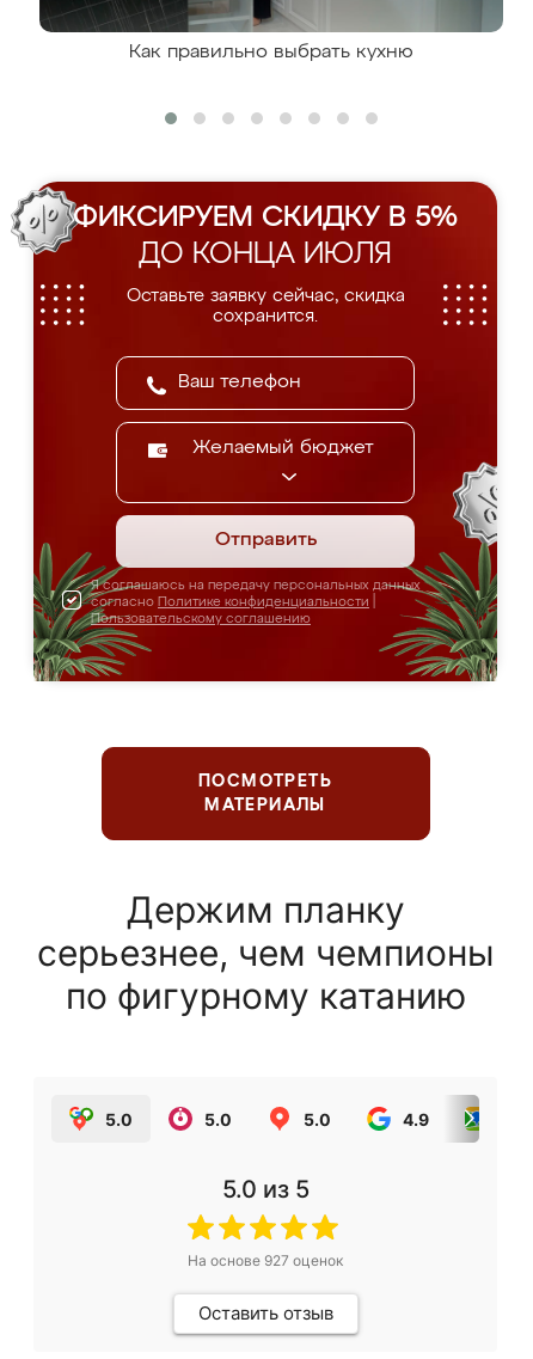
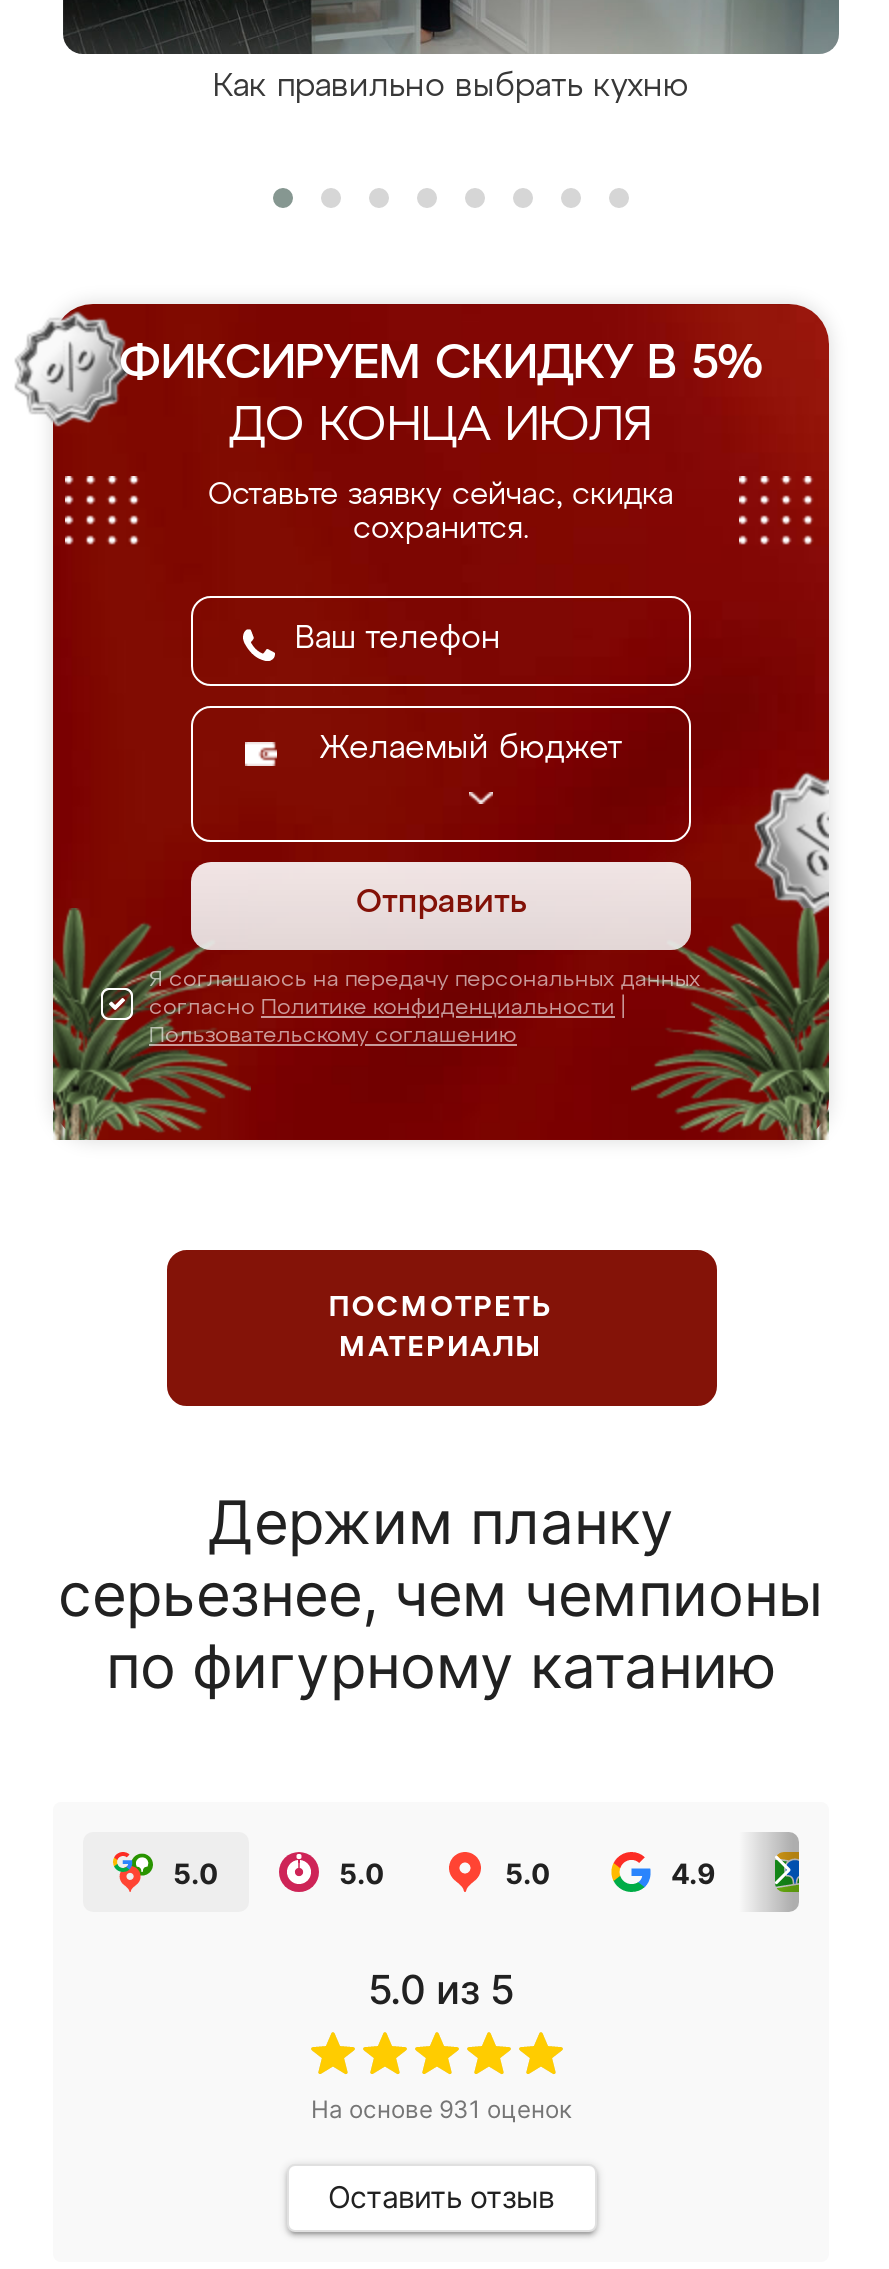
[188,1251,343,1269] На основе 927 оценок -> [311,2094,571,2124] На основе 931 оценок

